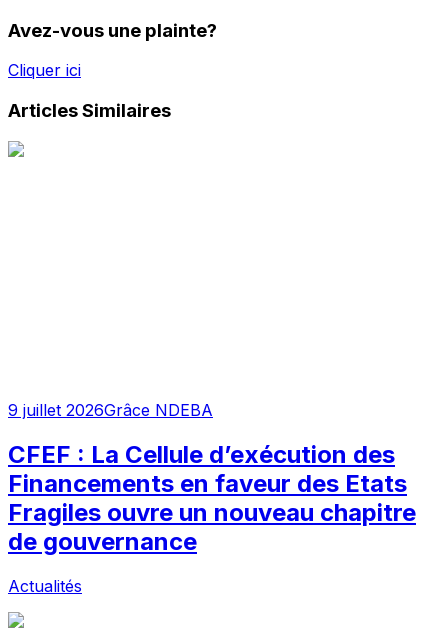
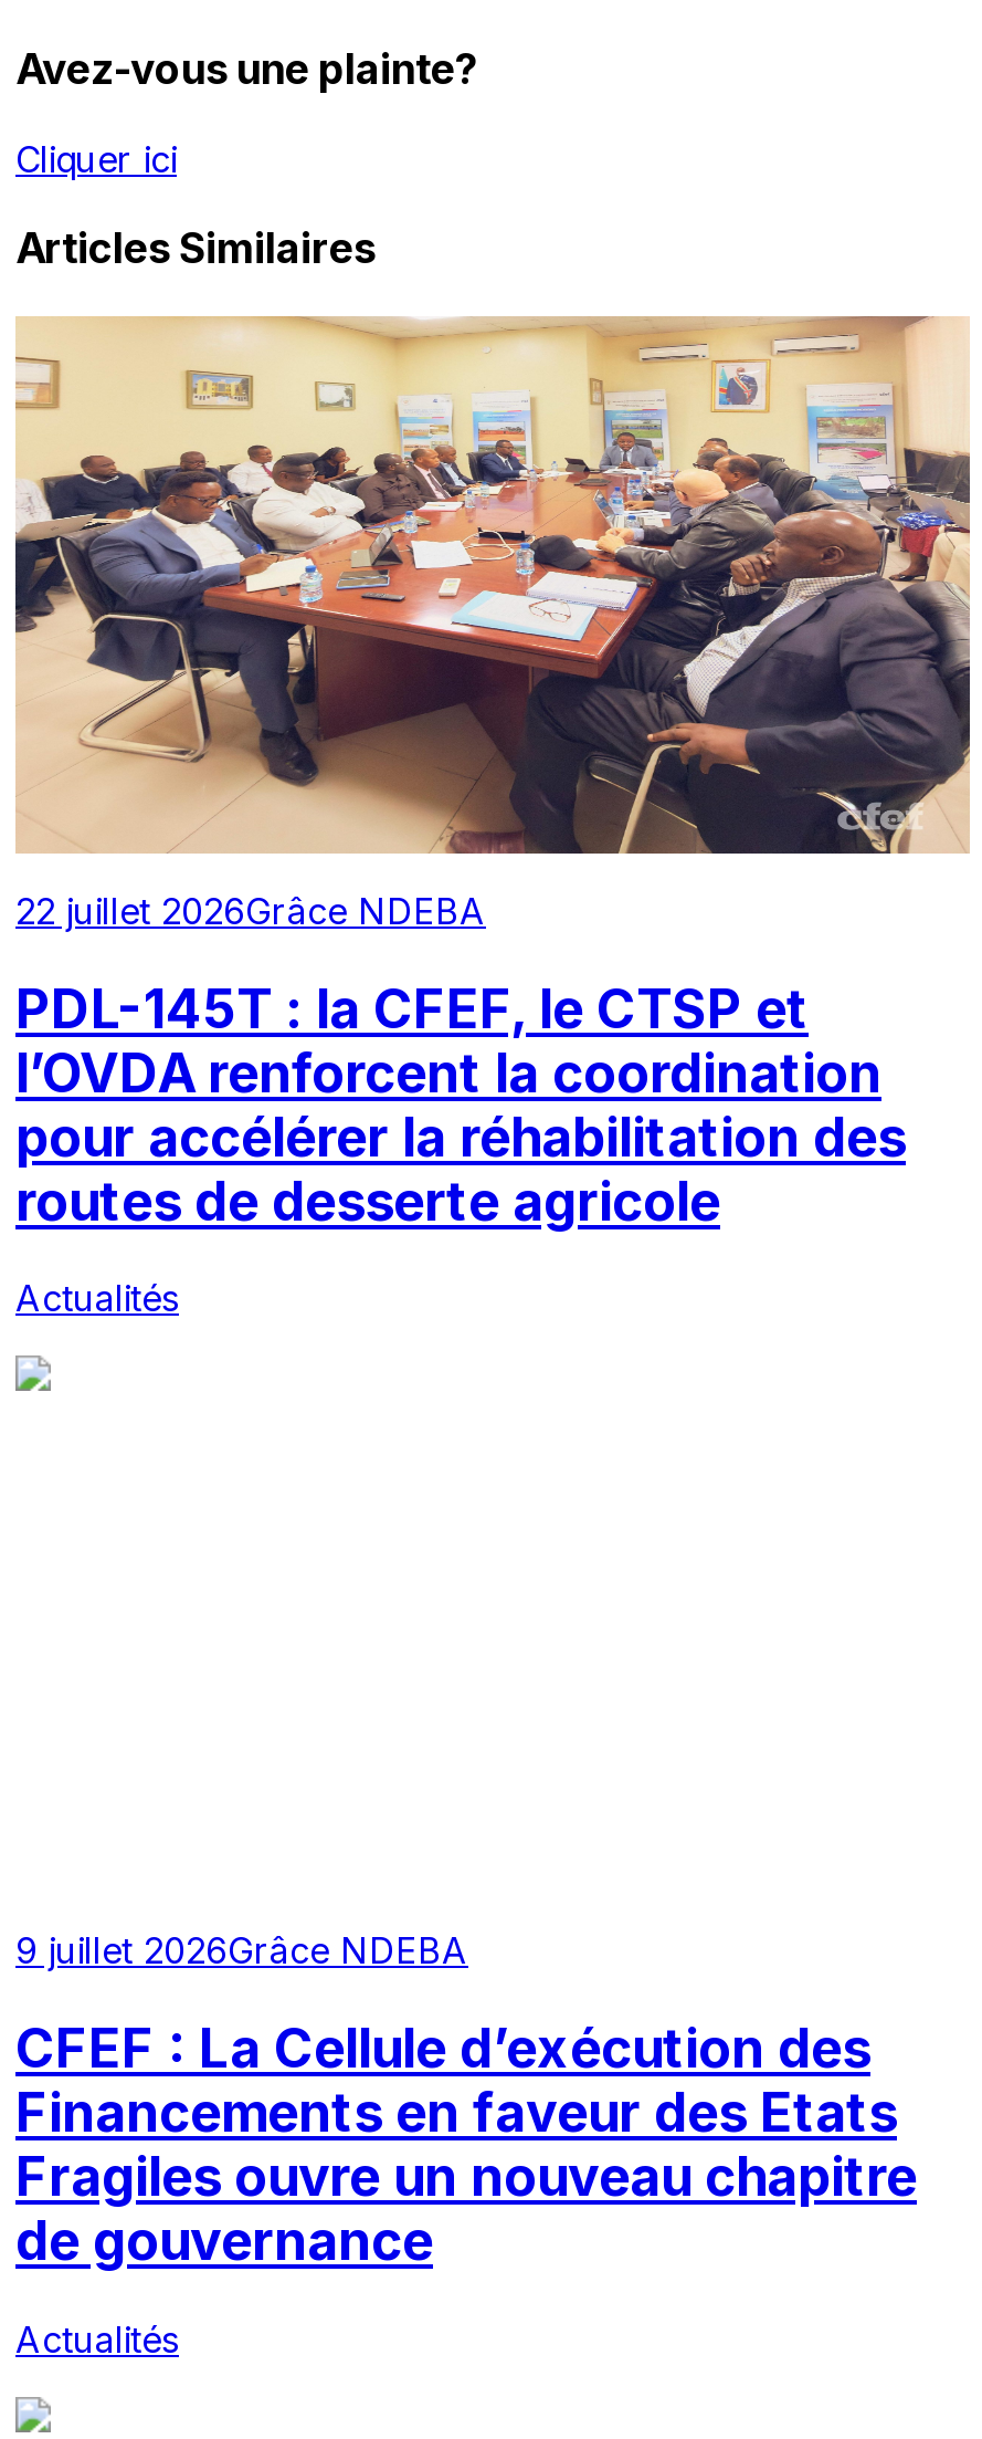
none -> [13,314,972,1322] [image] | 22 juillet 2026Grâce NDEBA | PDL-145T : la CFEF, le CTSP et | l’OVDA renforcent la coordination | pour accélérer la réhabilitation des | routes de desserte agricole | Actualités

